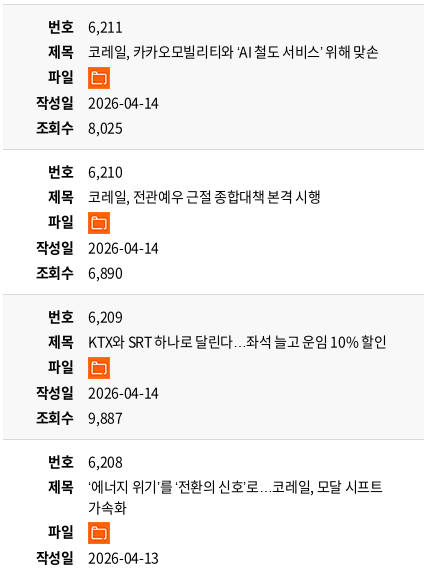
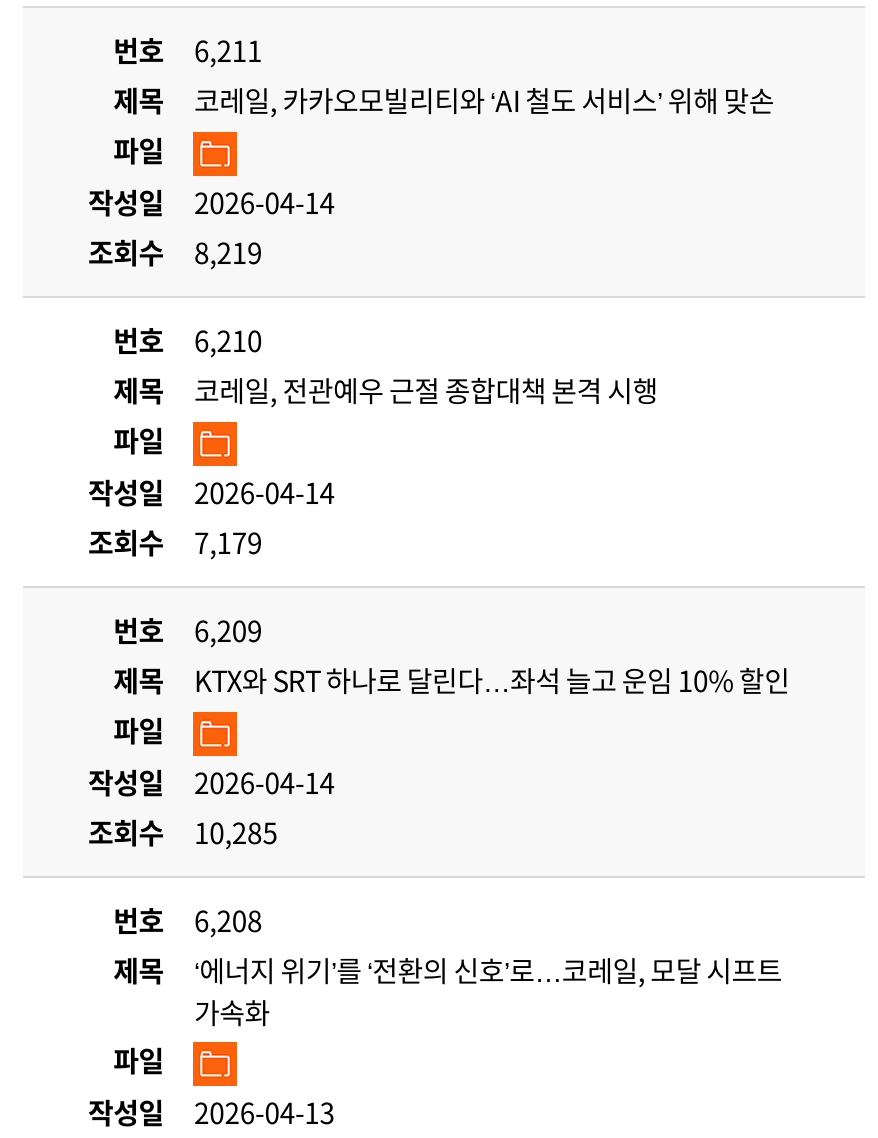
[35,117,123,137] 조회수 8,025 -> [88,232,262,272] 조회수 8,219
[35,262,123,282] 조회수 6,890 -> [88,522,262,562] 조회수 7,179
[35,407,123,427] 조회수 9,887 -> [88,812,278,852] 조회수 10,285

